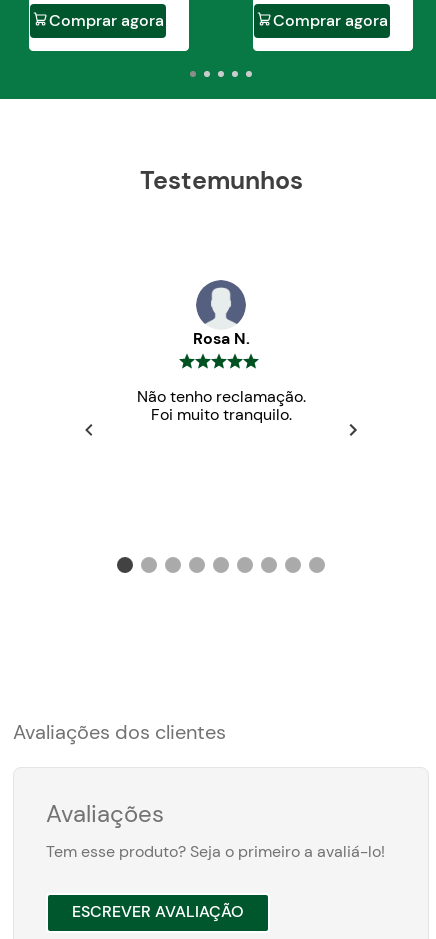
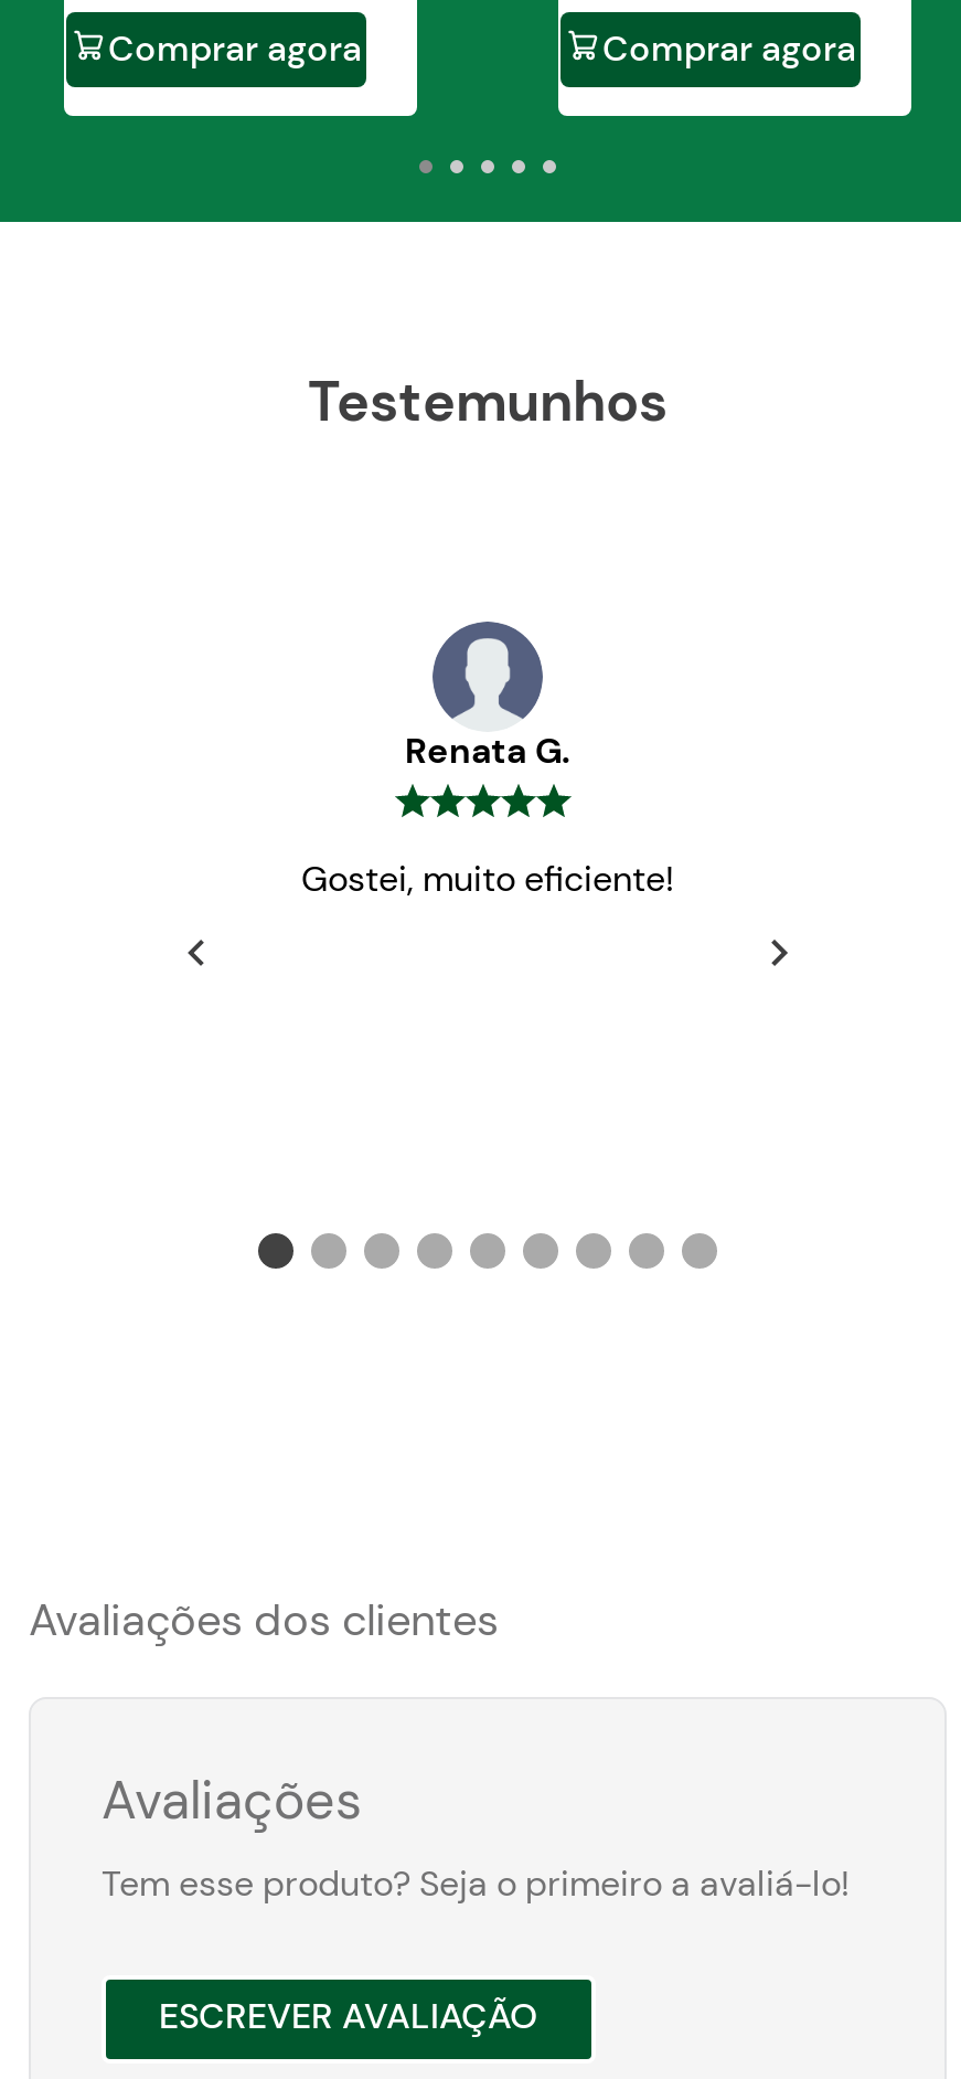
[192,328,249,349] Rosa N. -> [405,727,570,774] Renata G.
[136,386,305,425] Não tenho reclamação. | Foi muito tranquilo. -> [301,856,674,902] Gostei, muito eficiente!

